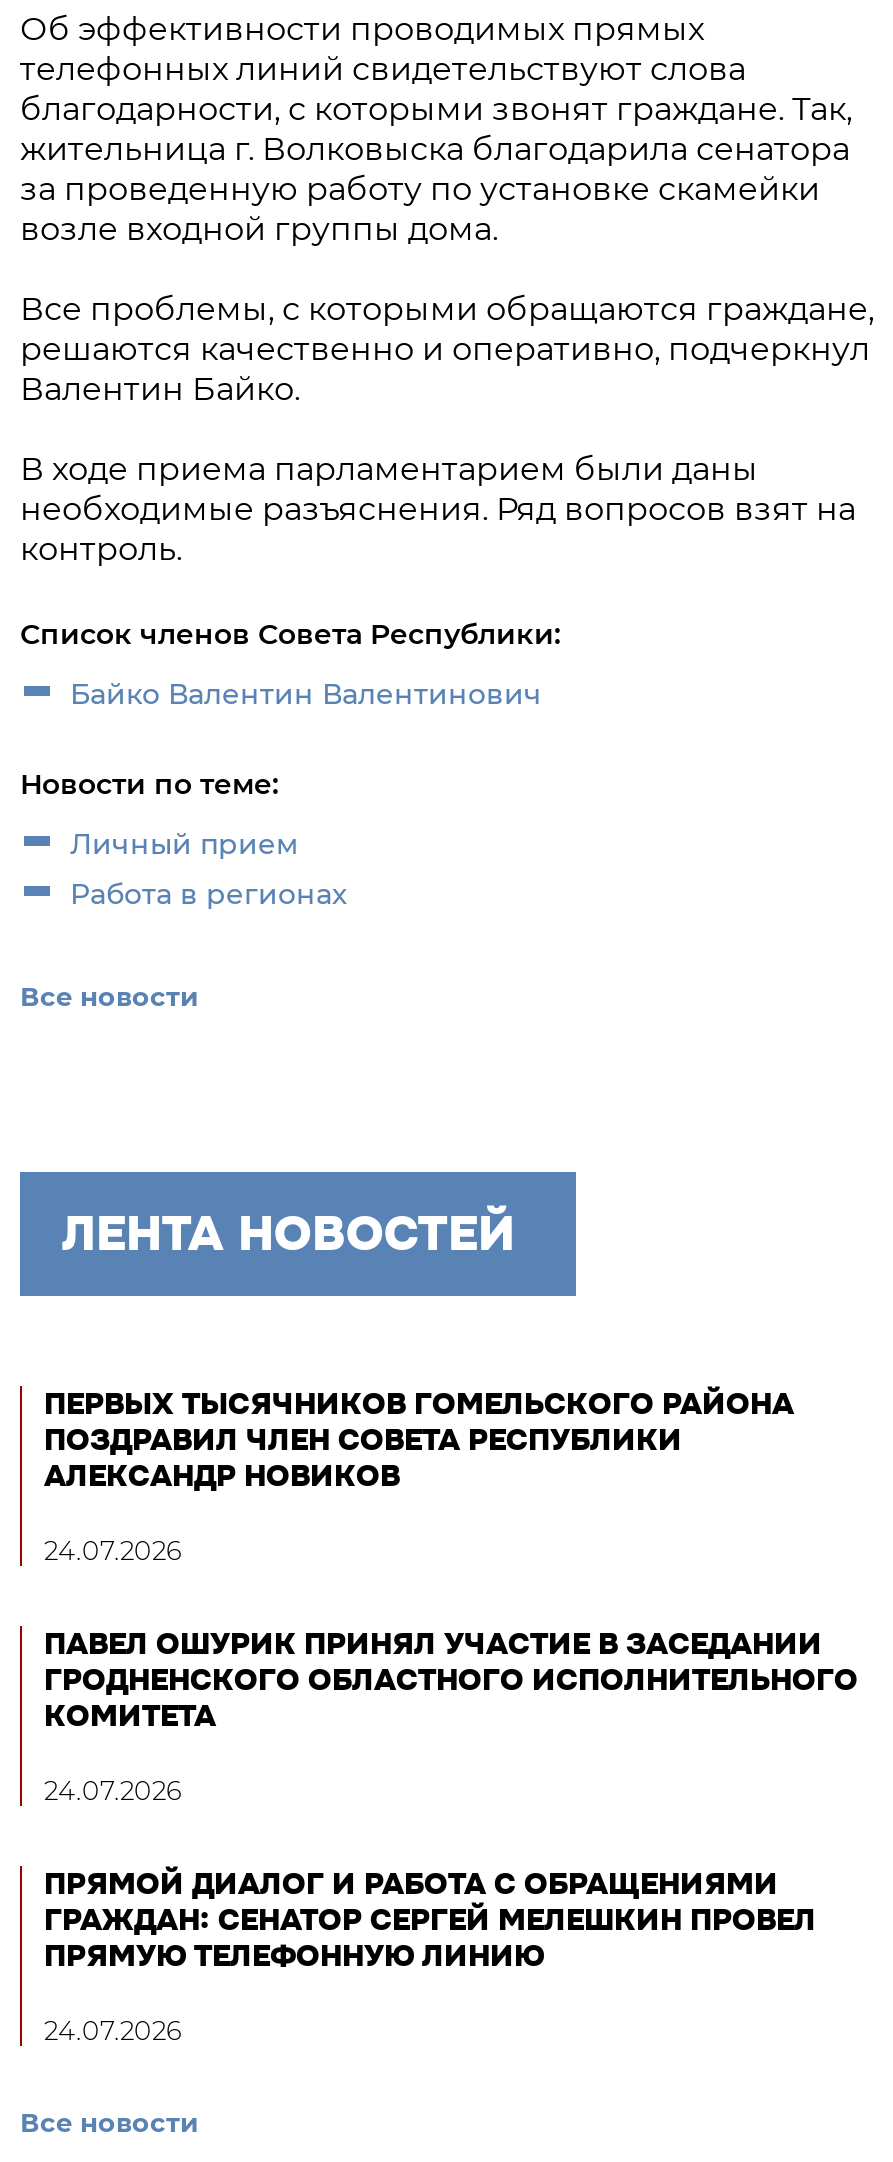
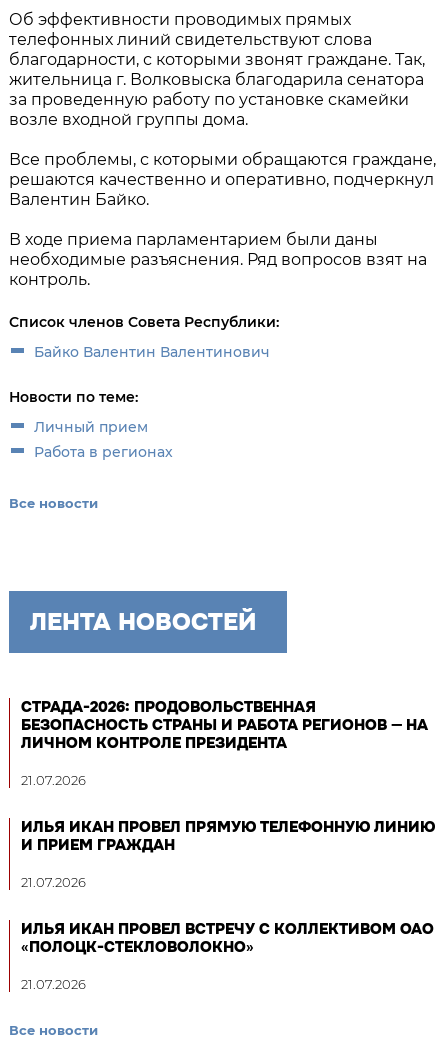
[44,1384,794,1496] ПЕРВЫХ ТЫСЯЧНИКОВ ГОМЕЛЬСКОГО РАЙОНА | ПОЗДРАВИЛ ЧЛЕН СОВЕТА РЕСПУБЛИКИ | АЛЕКСАНДР НОВИКОВ -> [21,697,428,753] СТРАДА-2026: ПРОДОВОЛЬСТВЕННАЯ | БЕЗОПАСНОСТЬ СТРАНЫ И РАБОТА РЕГИОНОВ — НА | ЛИЧНОМ КОНТРОЛЕ ПРЕЗИДЕНТА
[44,1534,182,1566] 24.07.2026 -> [21,772,86,788] 21.07.2026
[44,1624,858,1736] ПАВЕЛ ОШУРИК ПРИНЯЛ УЧАСТИЕ В ЗАСЕДАНИИ | ГРОДНЕНСКОГО ОБЛАСТНОГО ИСПОЛНИТЕЛЬНОГО | КОМИТЕТА -> [21,817,435,855] ИЛЬЯ ИКАН ПРОВЕЛ ПРЯМУЮ ТЕЛЕФОННУЮ ЛИНИЮ | И ПРИЕМ ГРАЖДАН
[44,1774,182,1806] 24.07.2026 -> [21,874,86,890] 21.07.2026
[44,1864,816,1976] ПРЯМОЙ ДИАЛОГ И РАБОТА С ОБРАЩЕНИЯМИ | ГРАЖДАН: СЕНАТОР СЕРГЕЙ МЕЛЕШКИН ПРОВЕЛ | ПРЯМУЮ ТЕЛЕФОННУЮ ЛИНИЮ -> [21,919,434,957] ИЛЬЯ ИКАН ПРОВЕЛ ВСТРЕЧУ С КОЛЛЕКТИВОМ ОАО | «ПОЛОЦК-СТЕКЛОВОЛОКНО»
[44,2014,182,2046] 24.07.2026 -> [21,976,86,992] 21.07.2026

